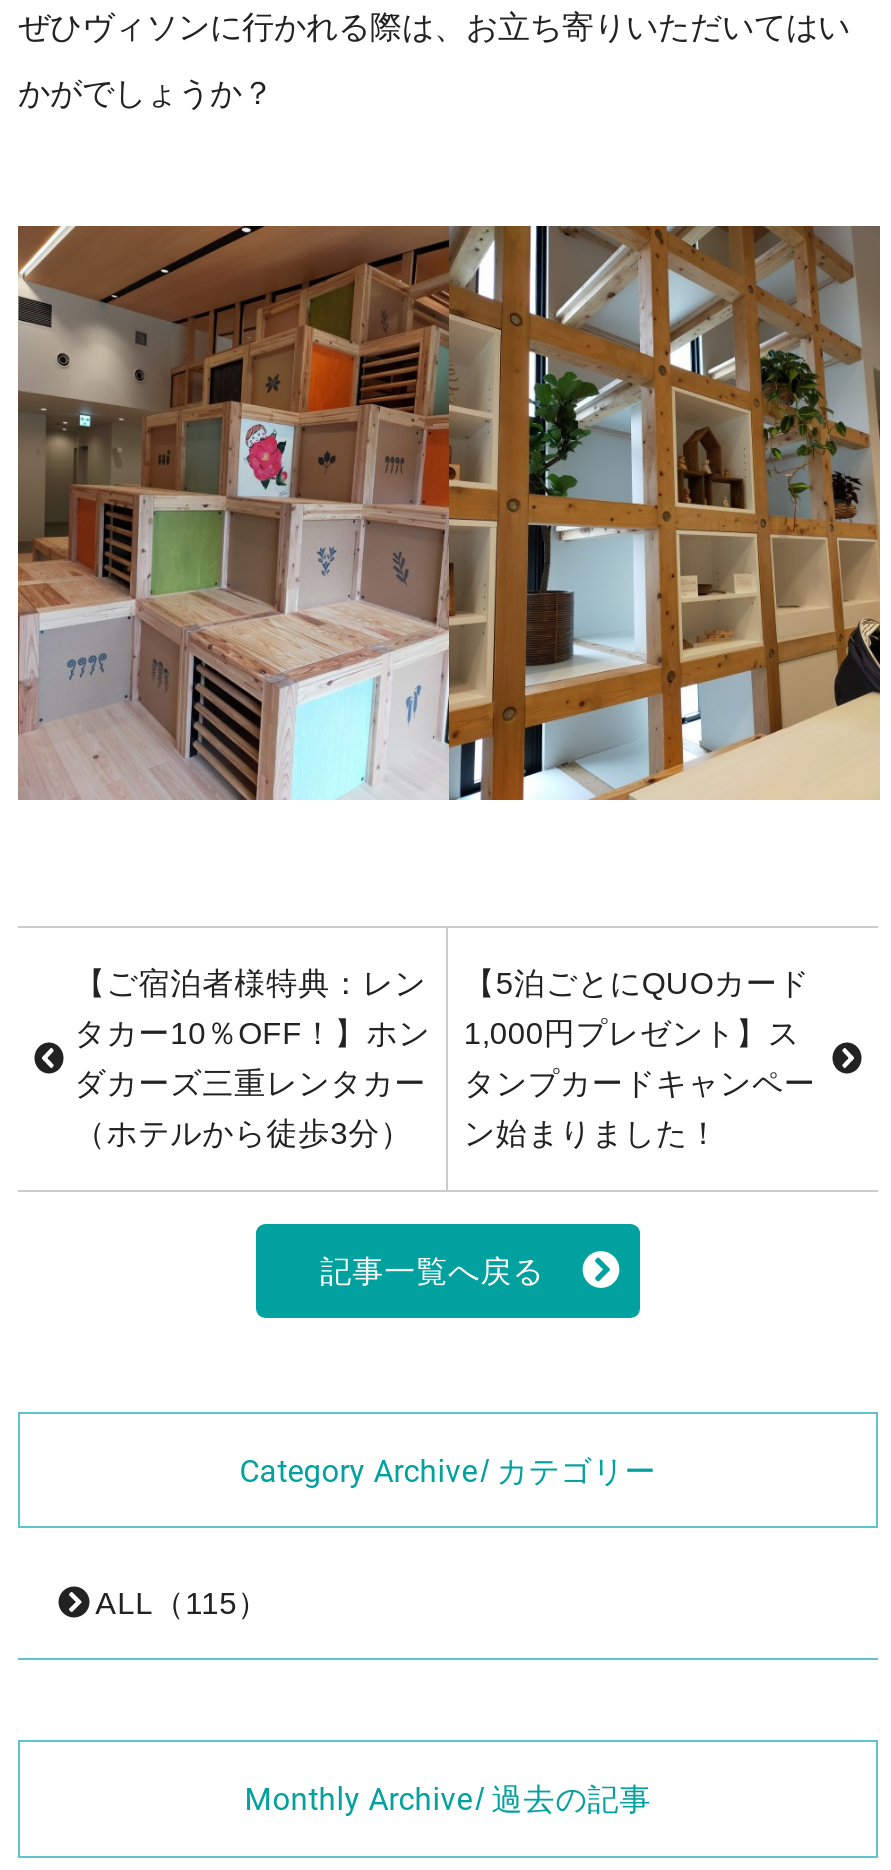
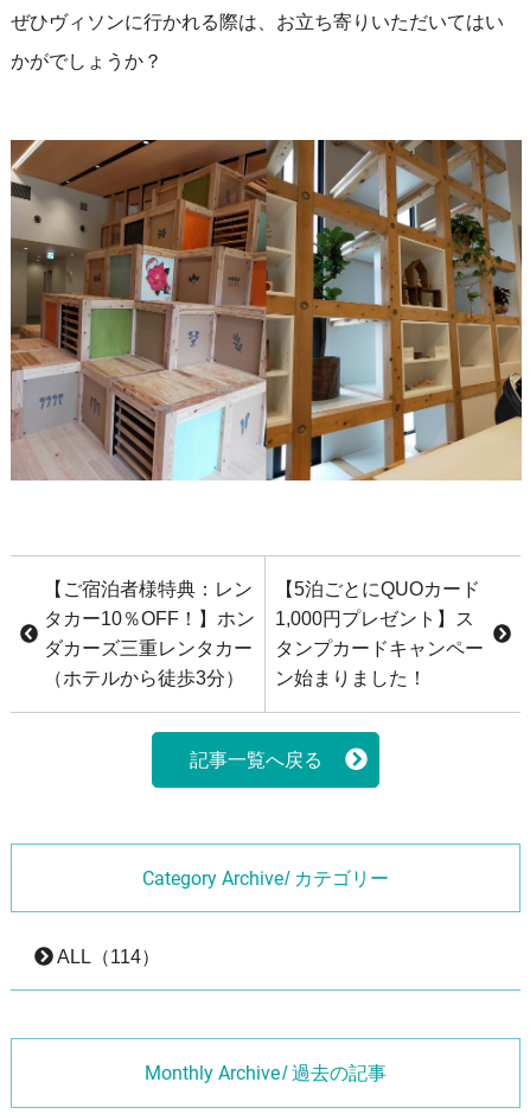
[89,1586,269,1620] ALL（115） -> [53,947,160,967] ALL（114）

